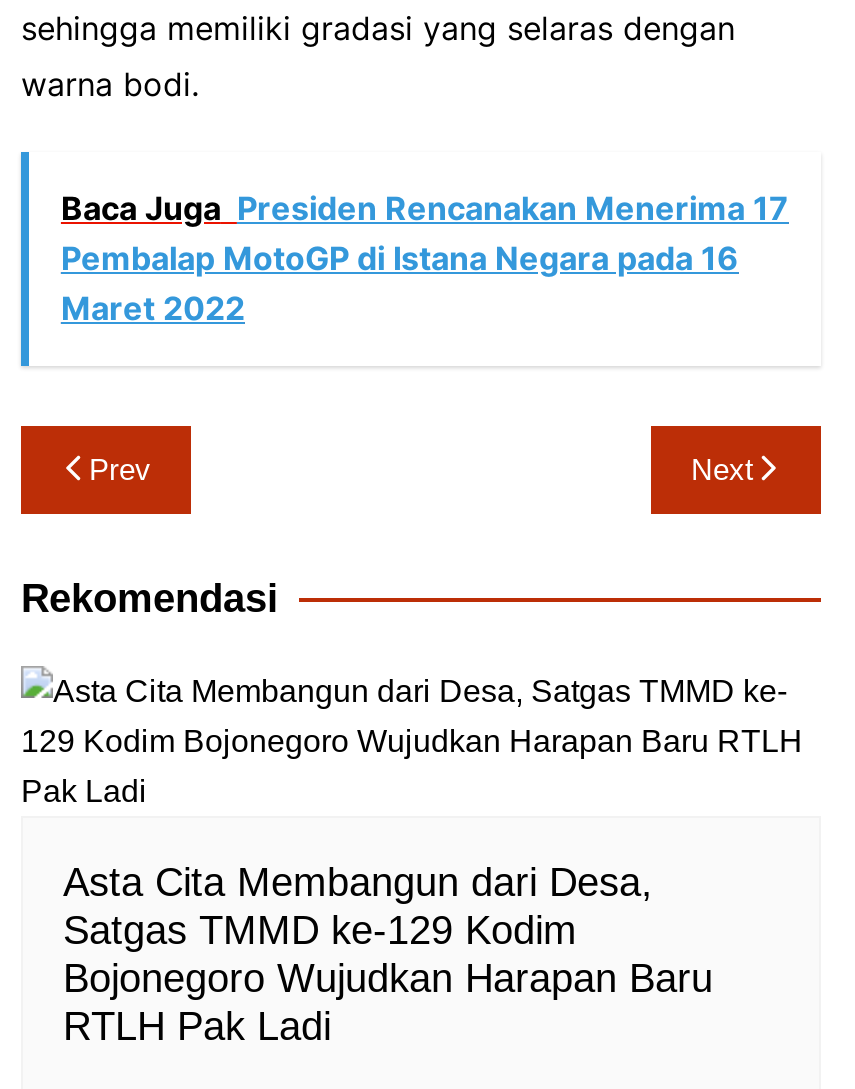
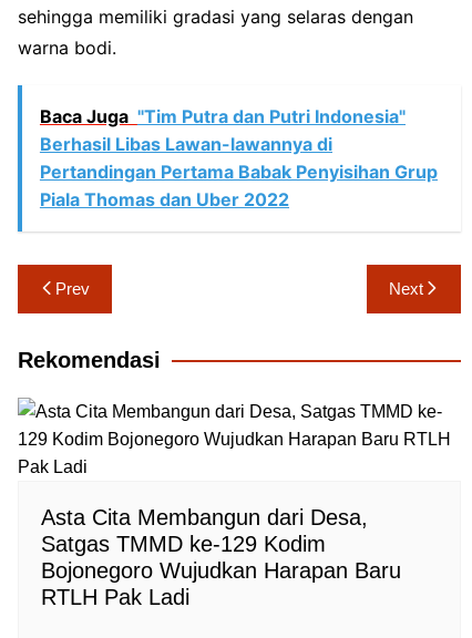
[61,189,789,329] Baca Juga Presiden Rencanakan Menerima 17 | Pembalap MotoGP di Istana Negara pada 16 | Maret 2022 -> [40,105,438,211] Baca Juga "Tim Putra dan Putri Indonesia" | Berhasil Libas Lawan-lawannya di | Pertandingan Pertama Babak Penyisihan Grup | Piala Thomas dan Uber 2022

